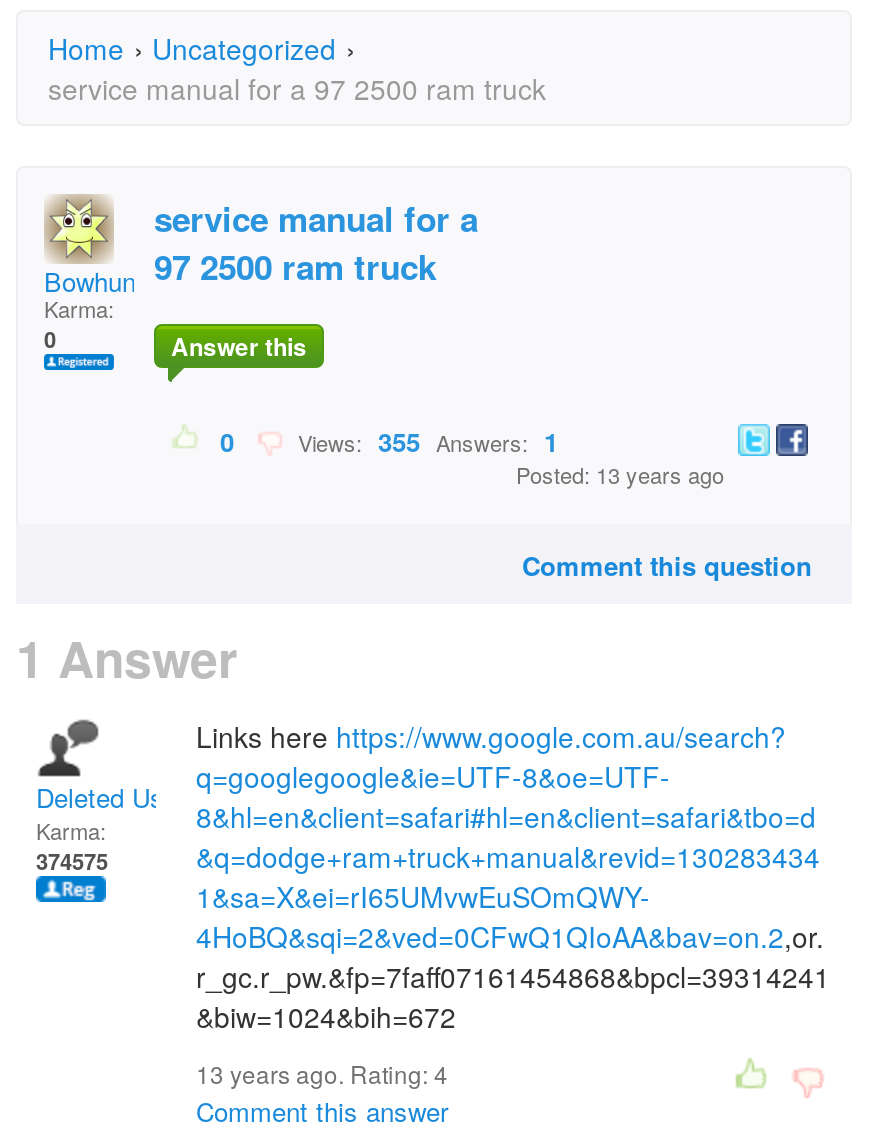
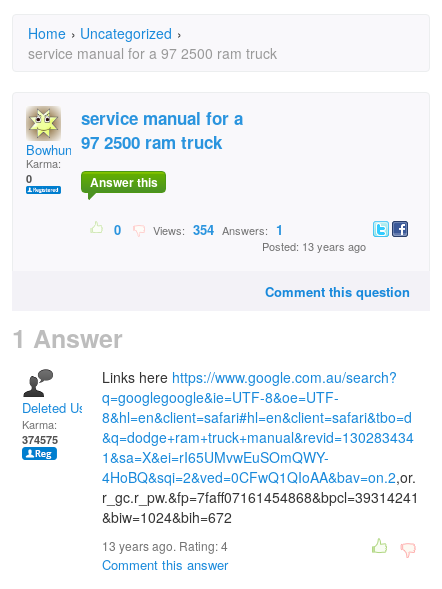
[286,422,558,460] Views: 355 Answers: 1 -> [147,220,283,239] Views: 354 Answers: 1

